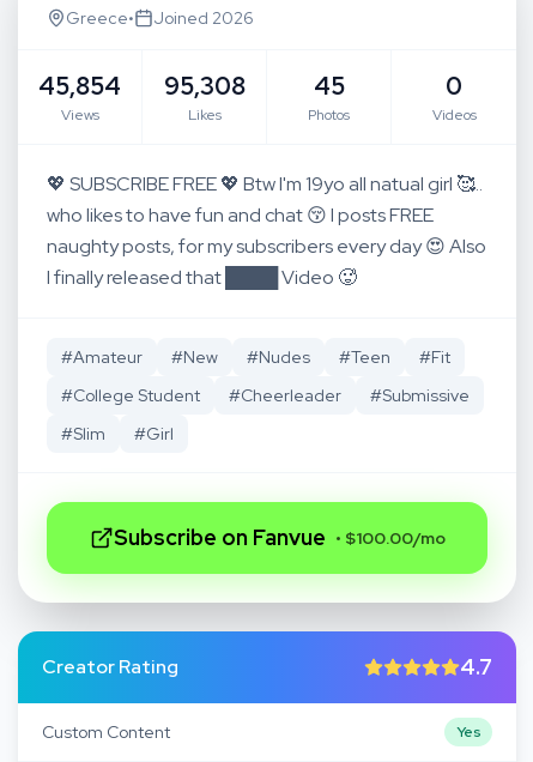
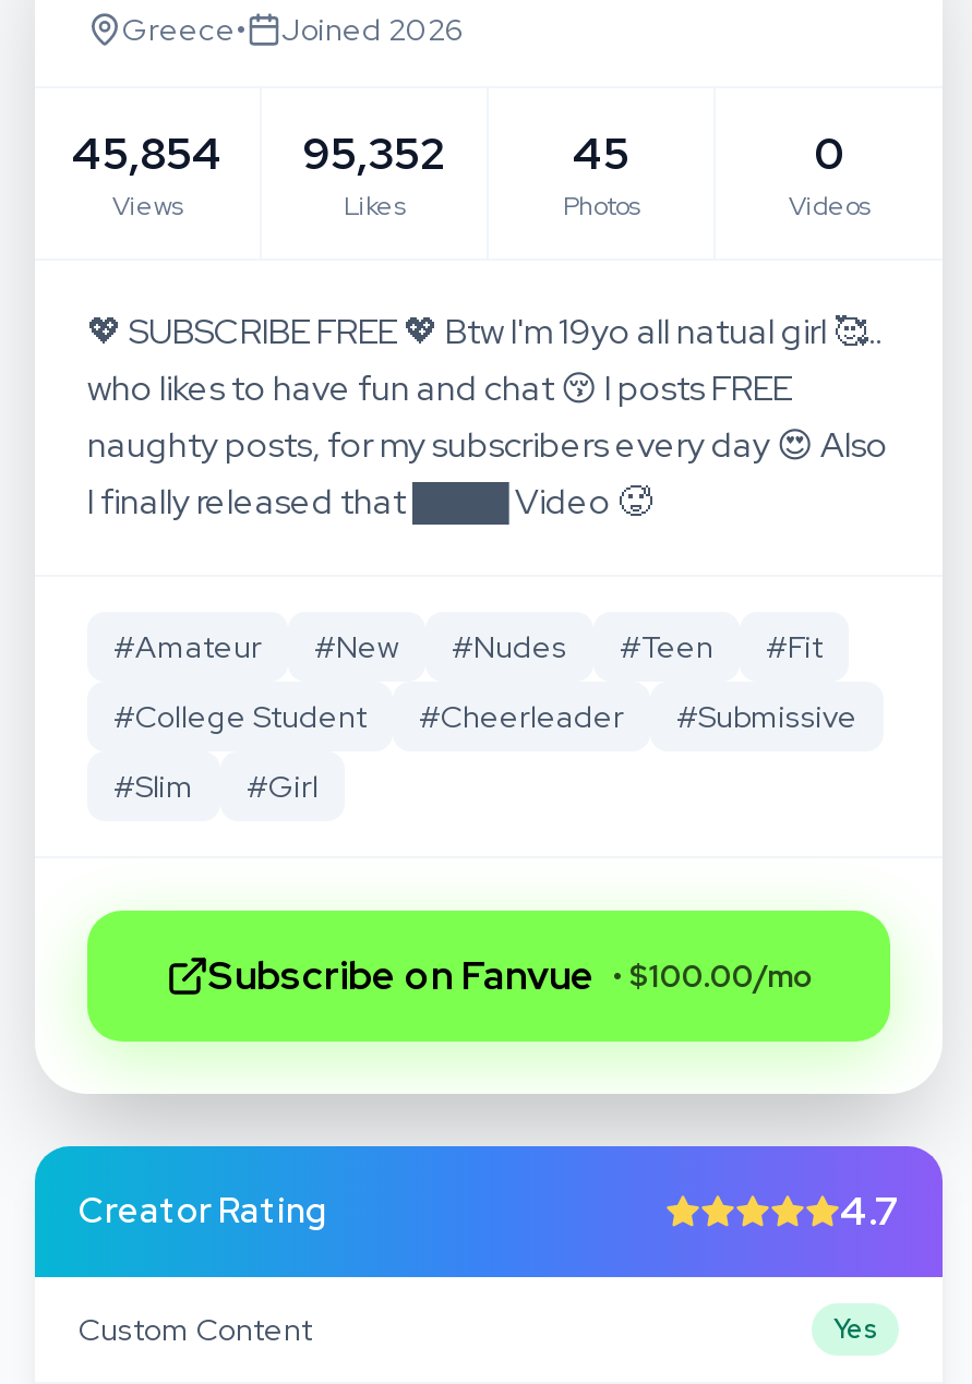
[38,71,245,102] 45,854 95,308 -> [72,125,446,182] 45,854 95,352

